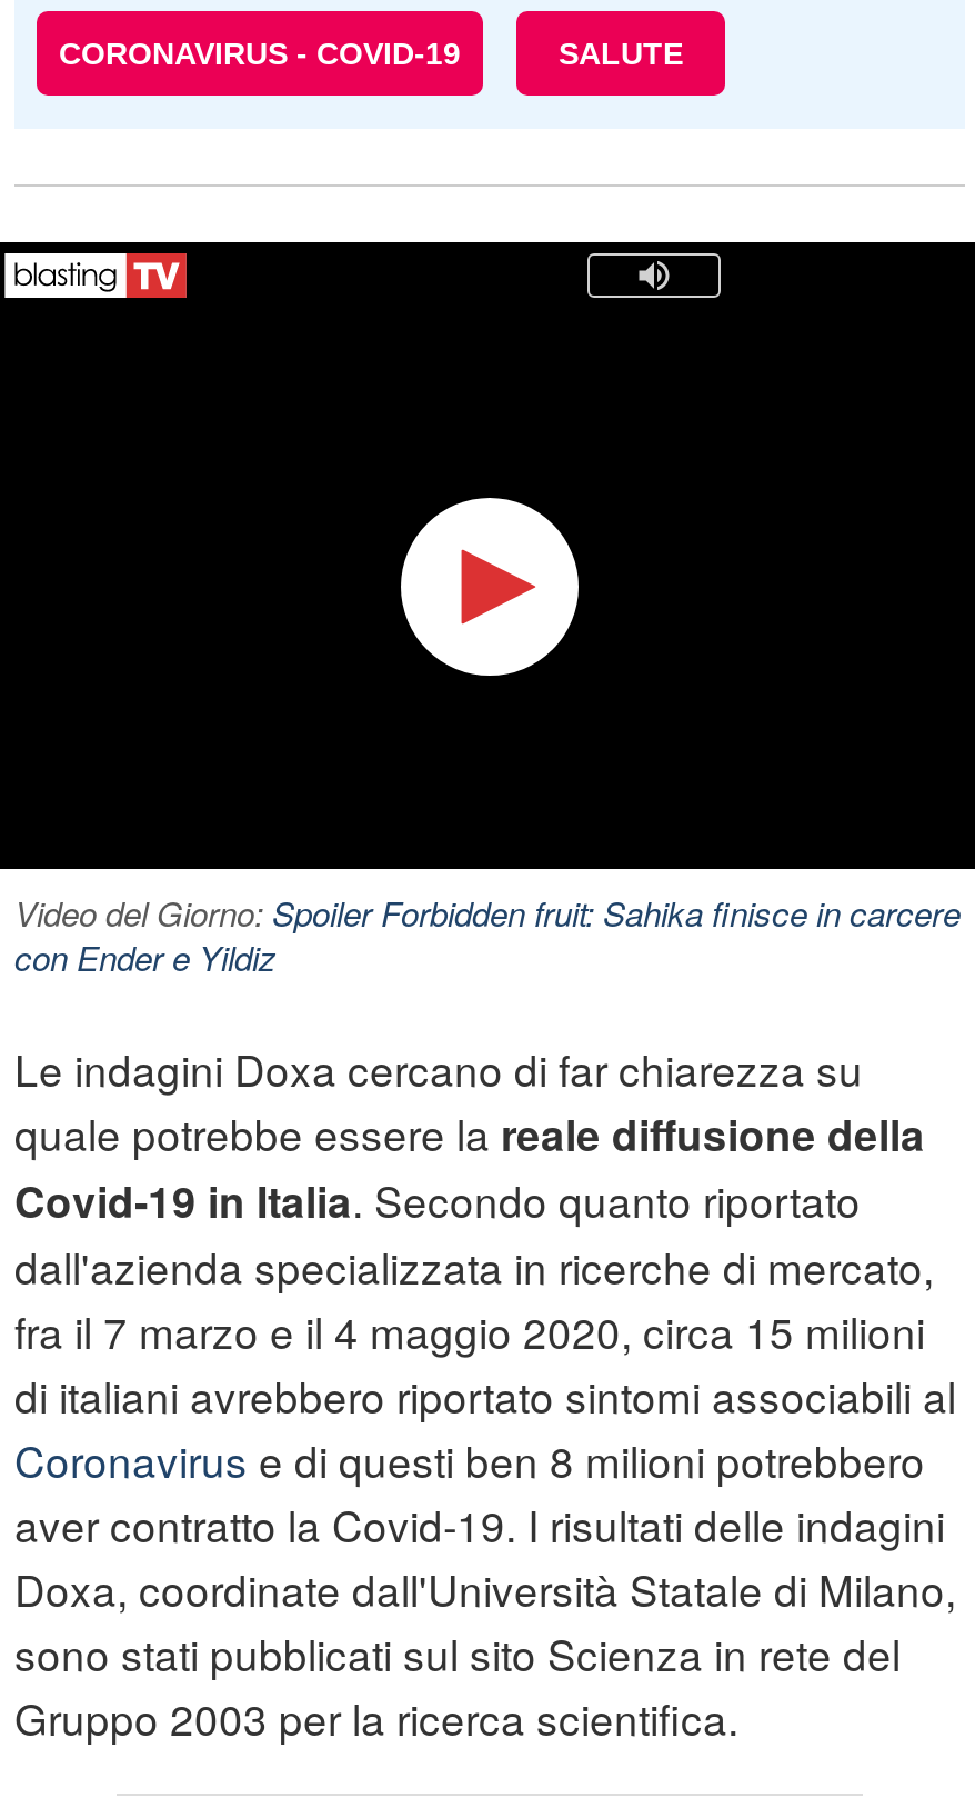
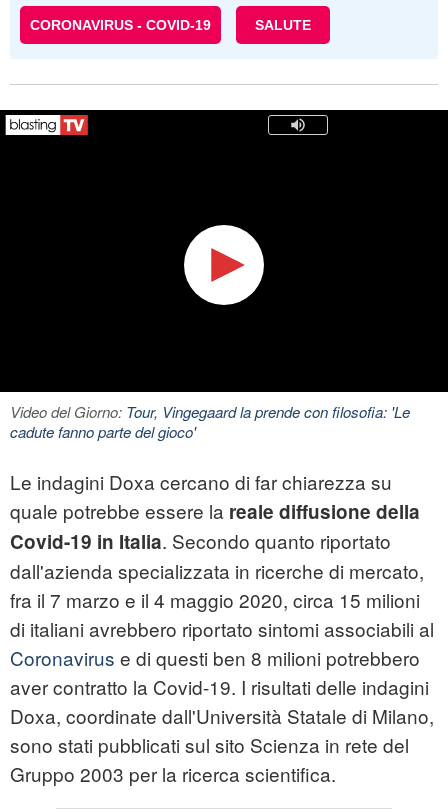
[14,890,961,981] Video del Giorno: Spoiler Forbidden fruit: Sahika finisce in carcere | con Ender e Yildiz -> [10,401,410,442] Video del Giorno: Tour, Vingegaard la prende con filosofia: 'Le | cadute fanno parte del gioco'

